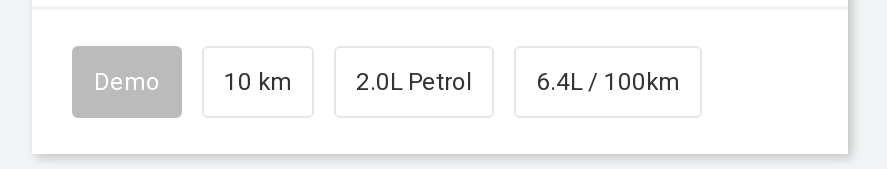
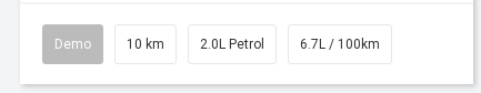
[536,68,680,96] 6.4L / 100km -> [300,37,380,52] 6.7L / 100km

